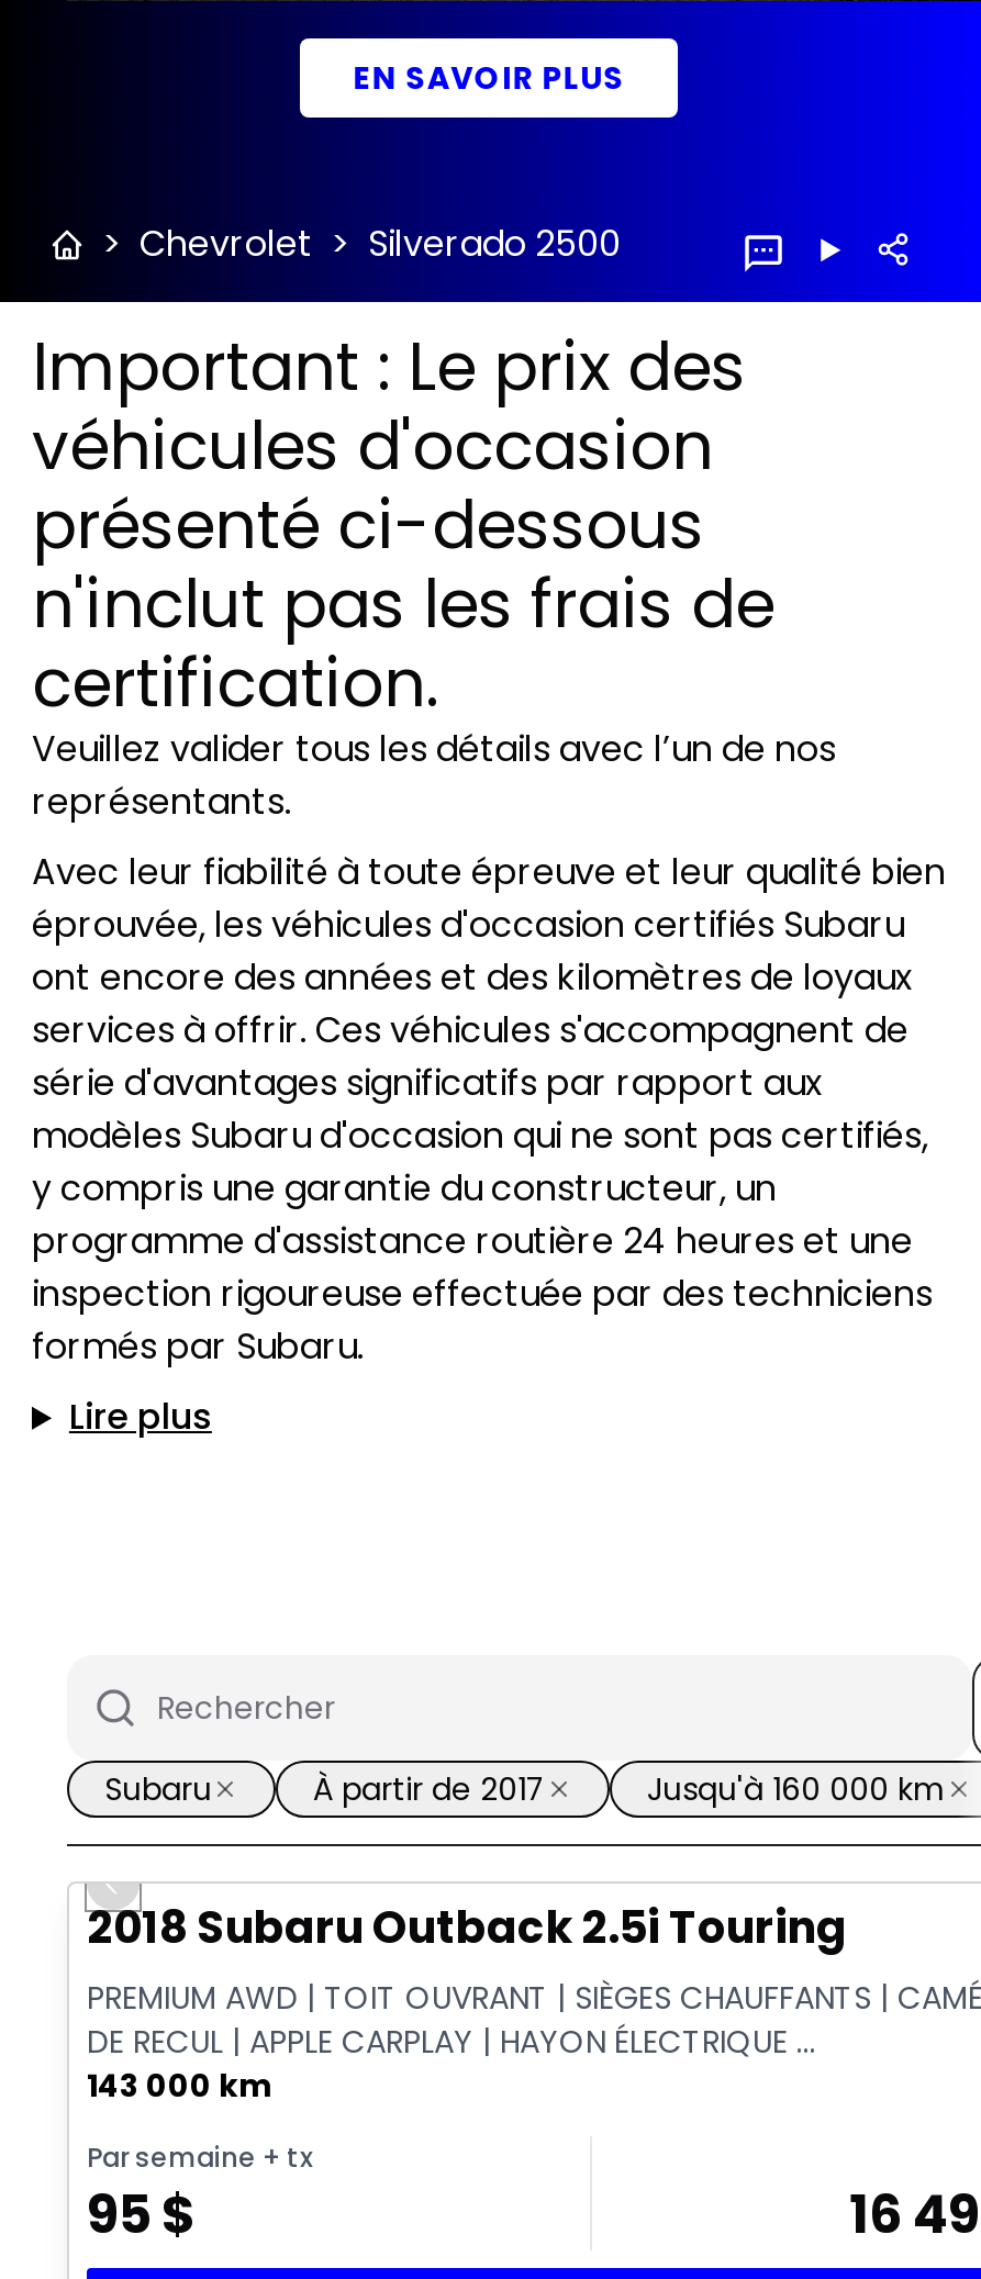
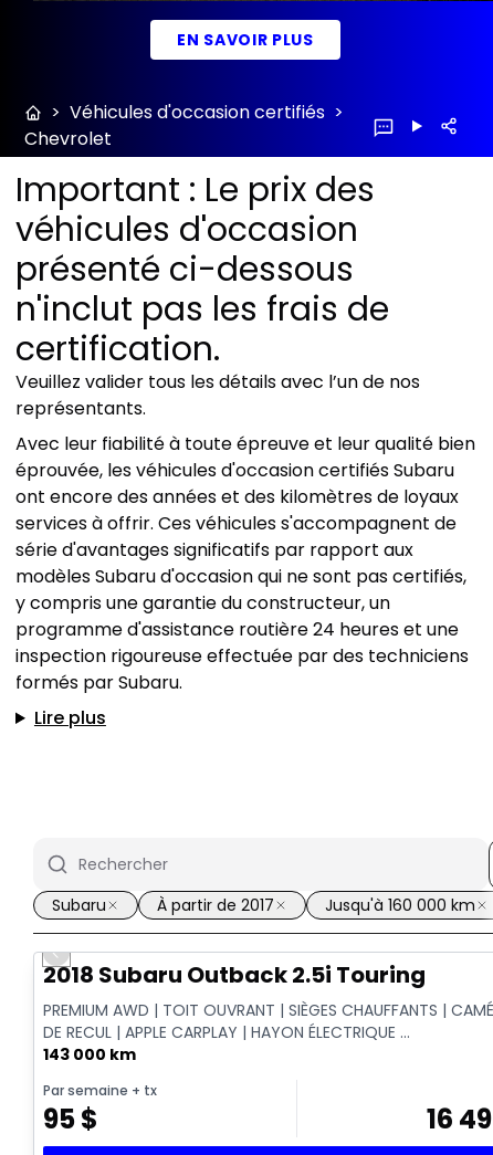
[102,220,621,270] > Chevrolet > Silverado 2500 -> [24,100,344,152] > Véhicules d'occasion certifiés > | Chevrolet

